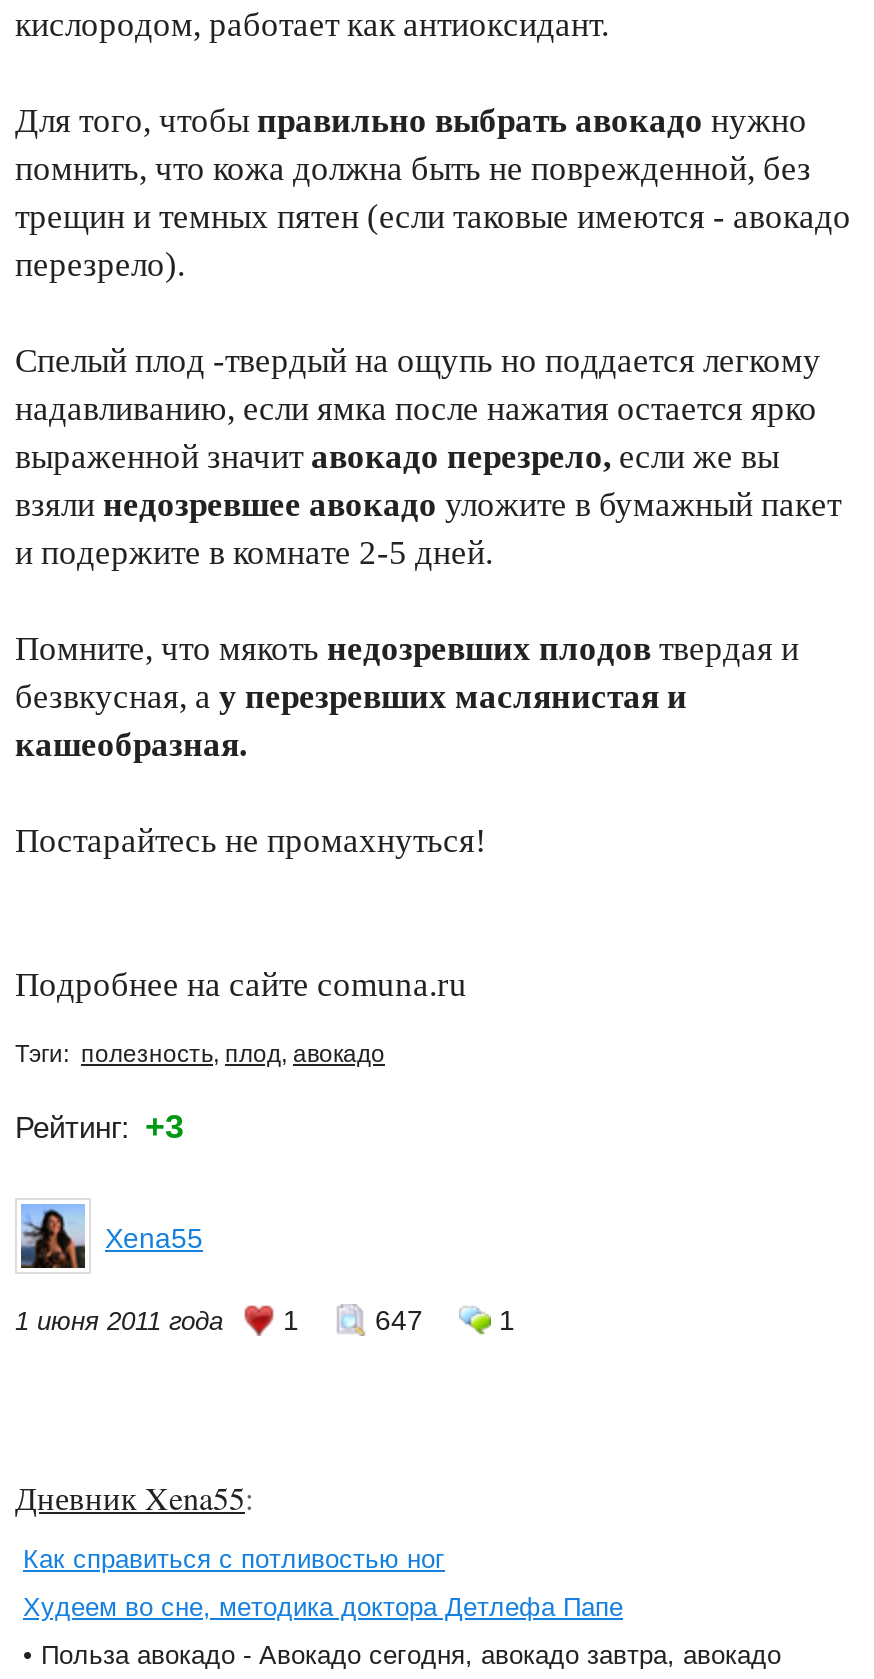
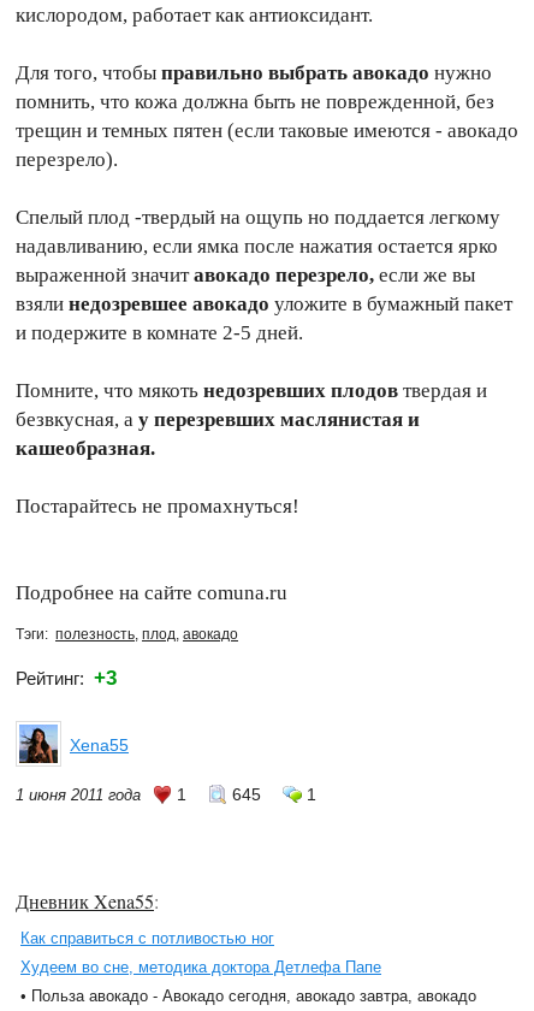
[375,1303,423,1335] 647 -> [232,784,261,804] 645

